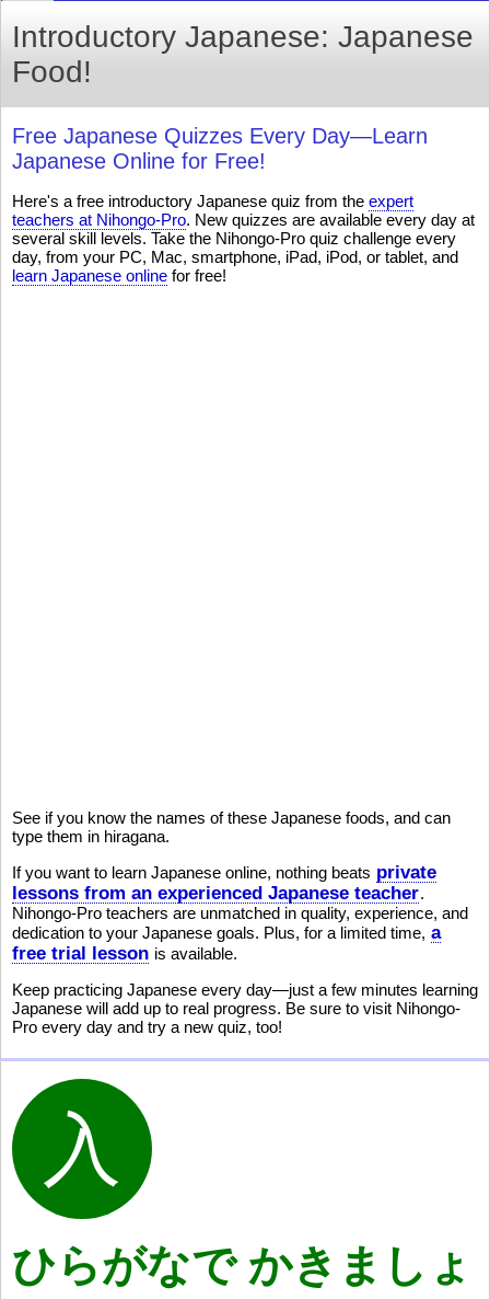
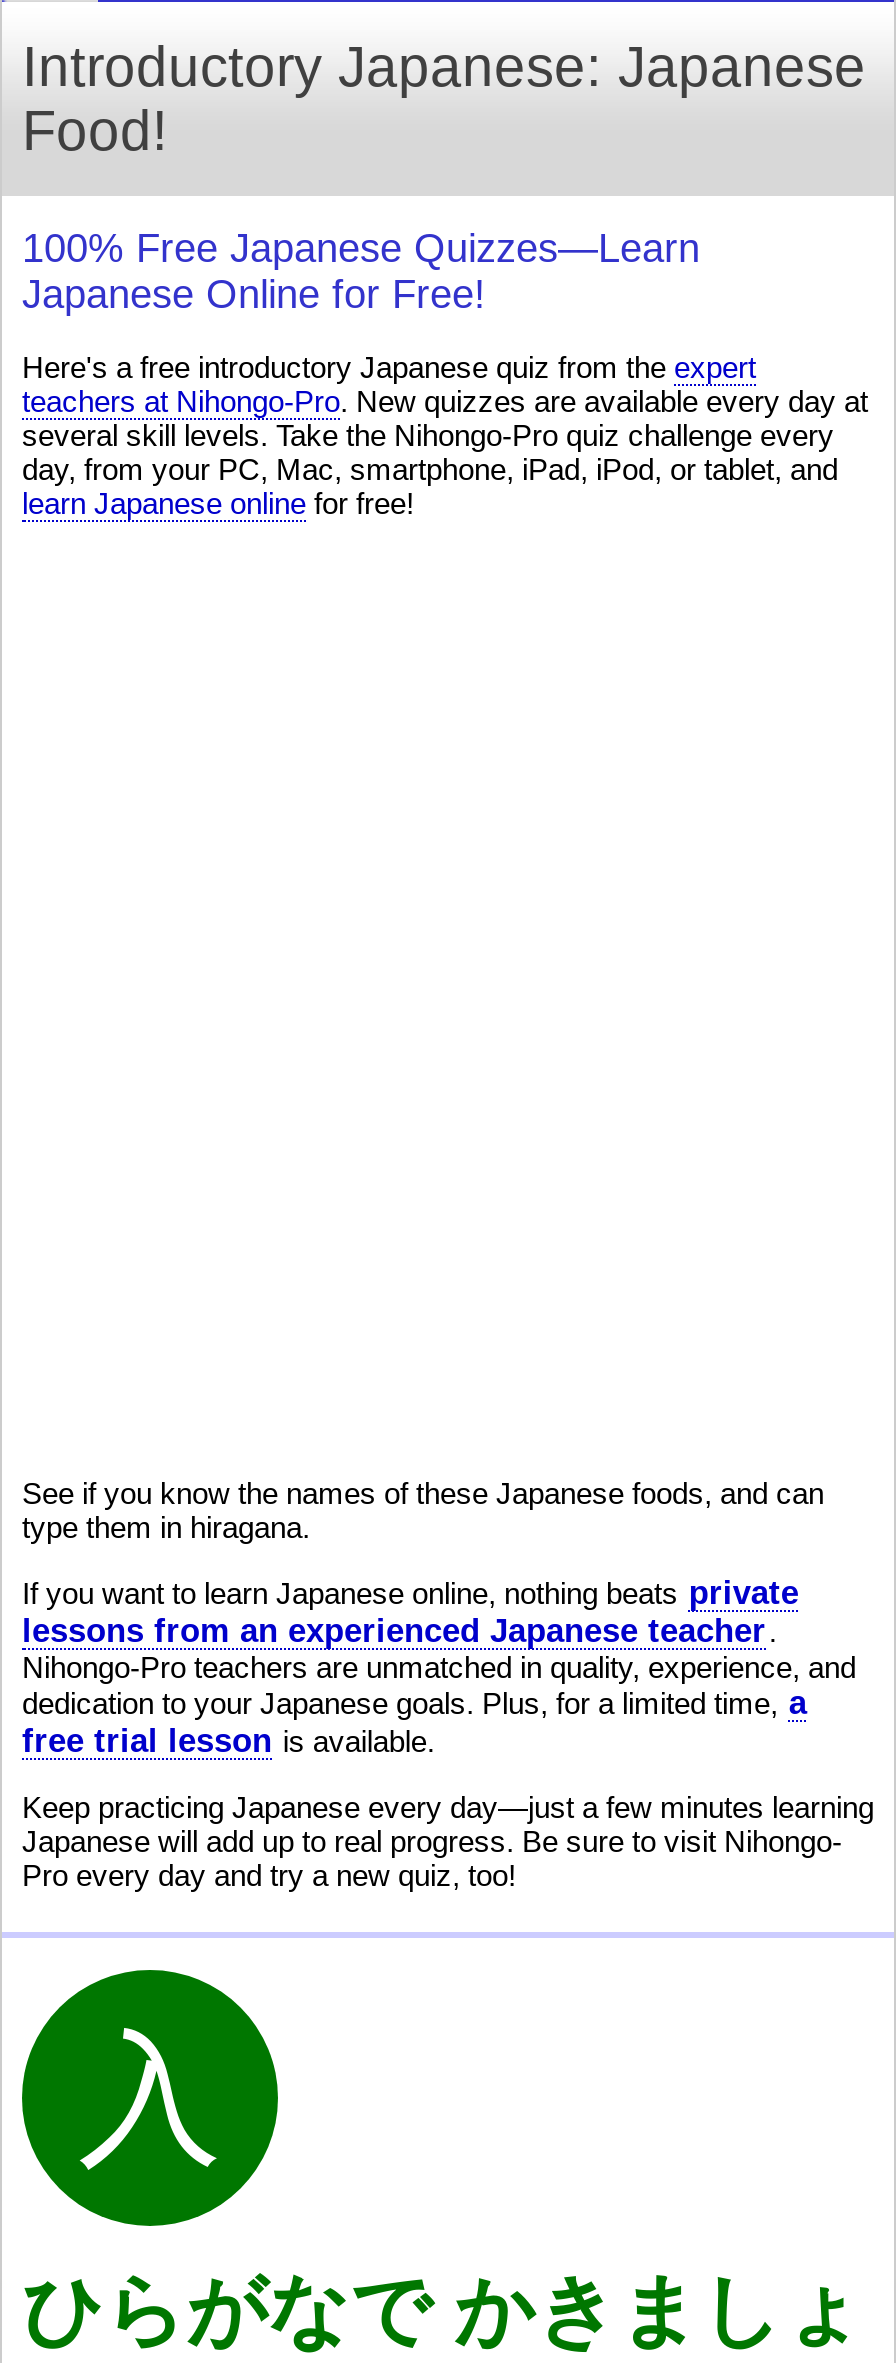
[12,124,428,148] Free Japanese Quizzes Every Day—Learn -> [22,226,700,270] 100% Free Japanese Quizzes—Learn

